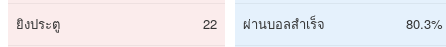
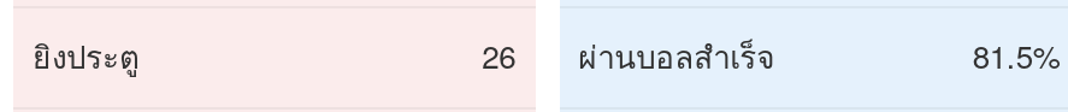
[203,14,325,33] 22 ผ่านบอลสำเร็จ -> [482,33,776,78] 26 ผ่านบอลสำเร็จ
[406,14,443,33] 80.3% -> [972,33,1061,78] 81.5%

